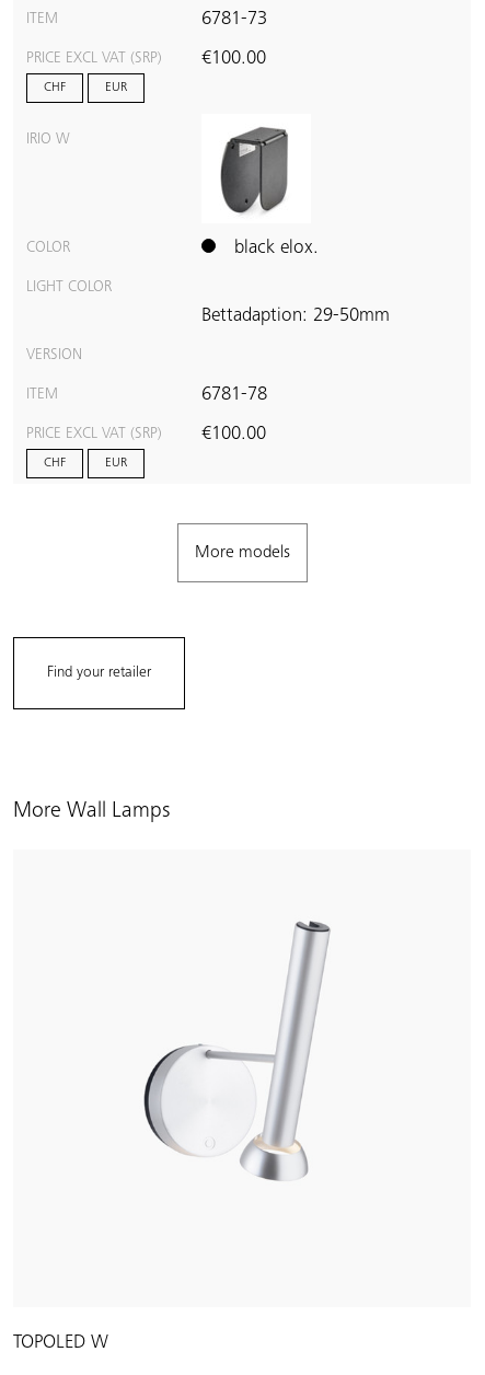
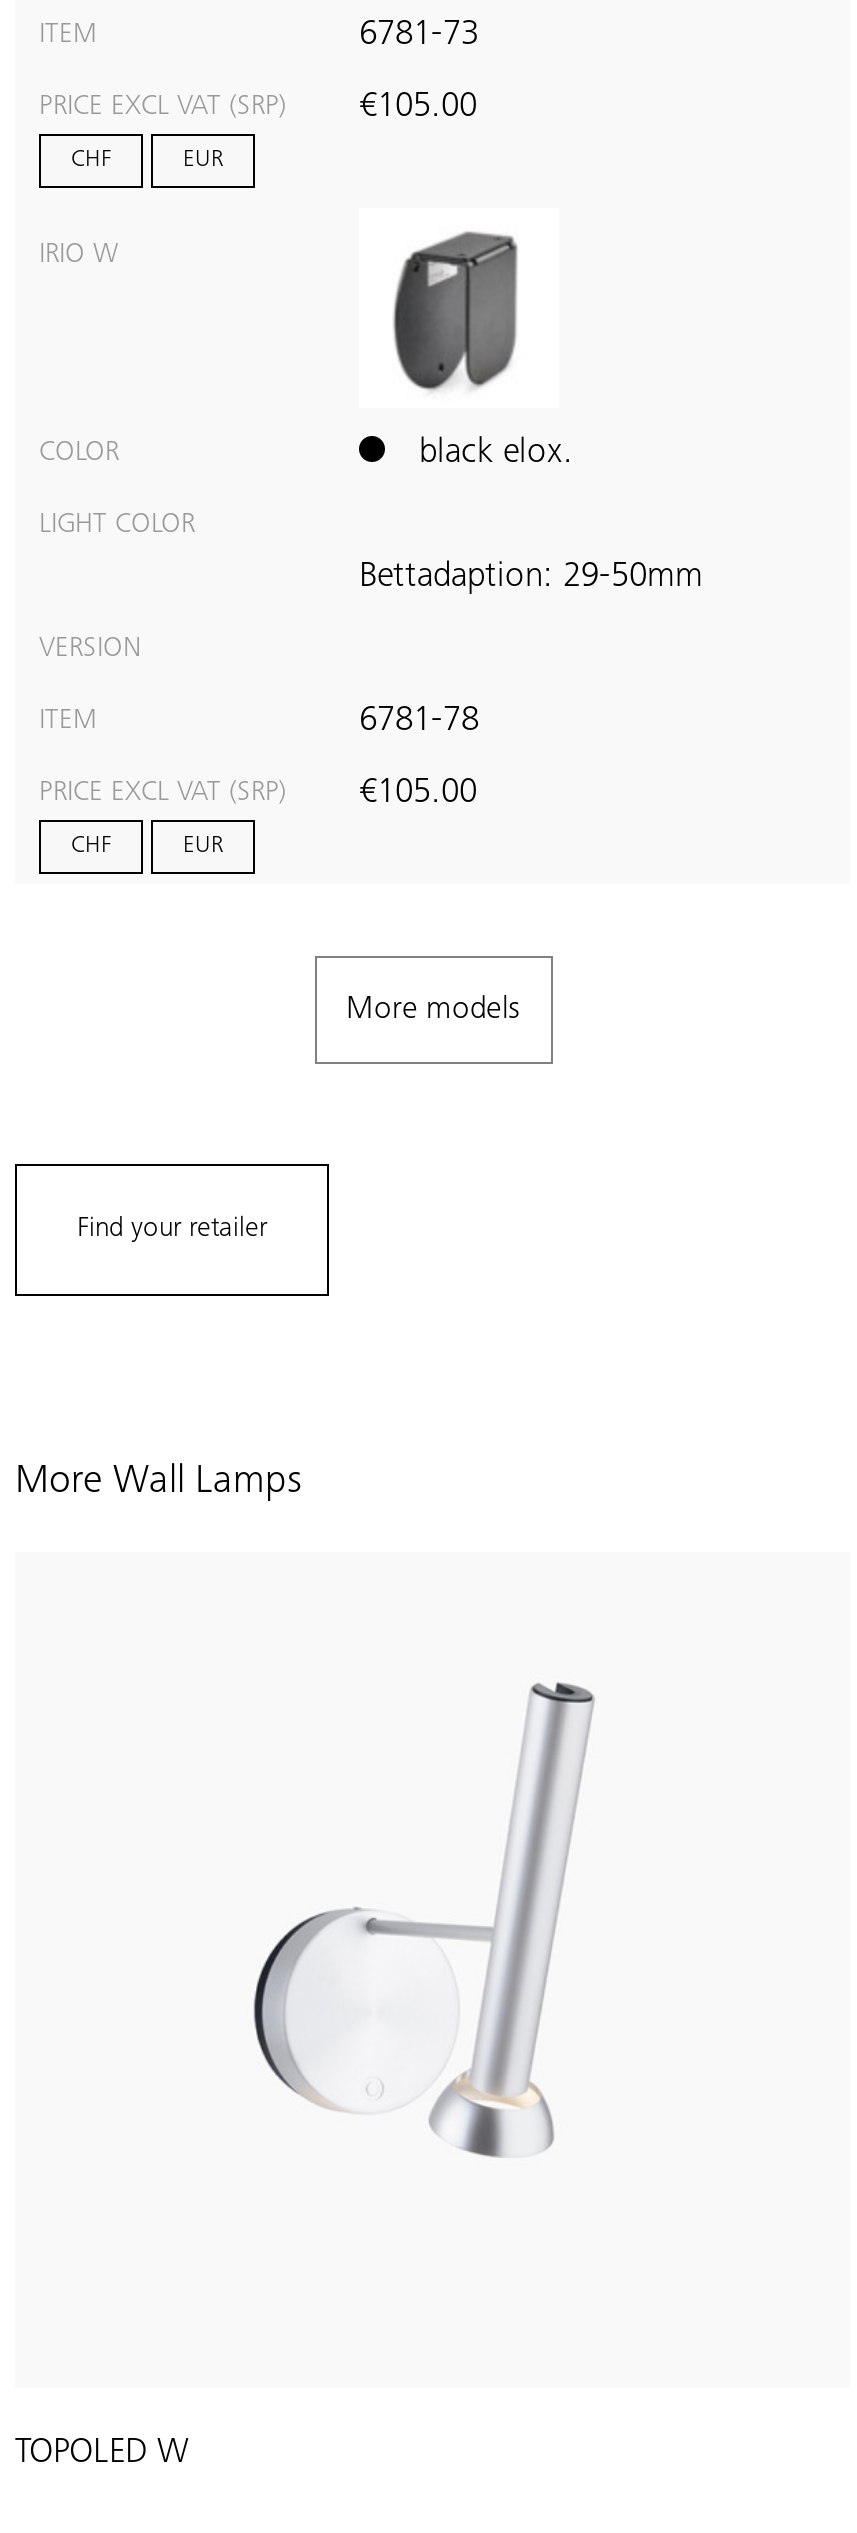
[201,49,266,69] €100.00 -> [359,90,477,126] €105.00
[201,425,266,444] €100.00 -> [359,776,477,812] €105.00

